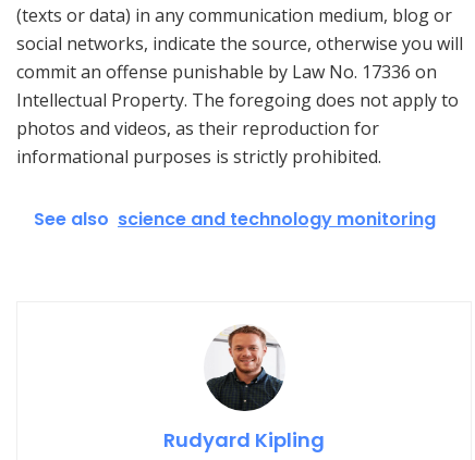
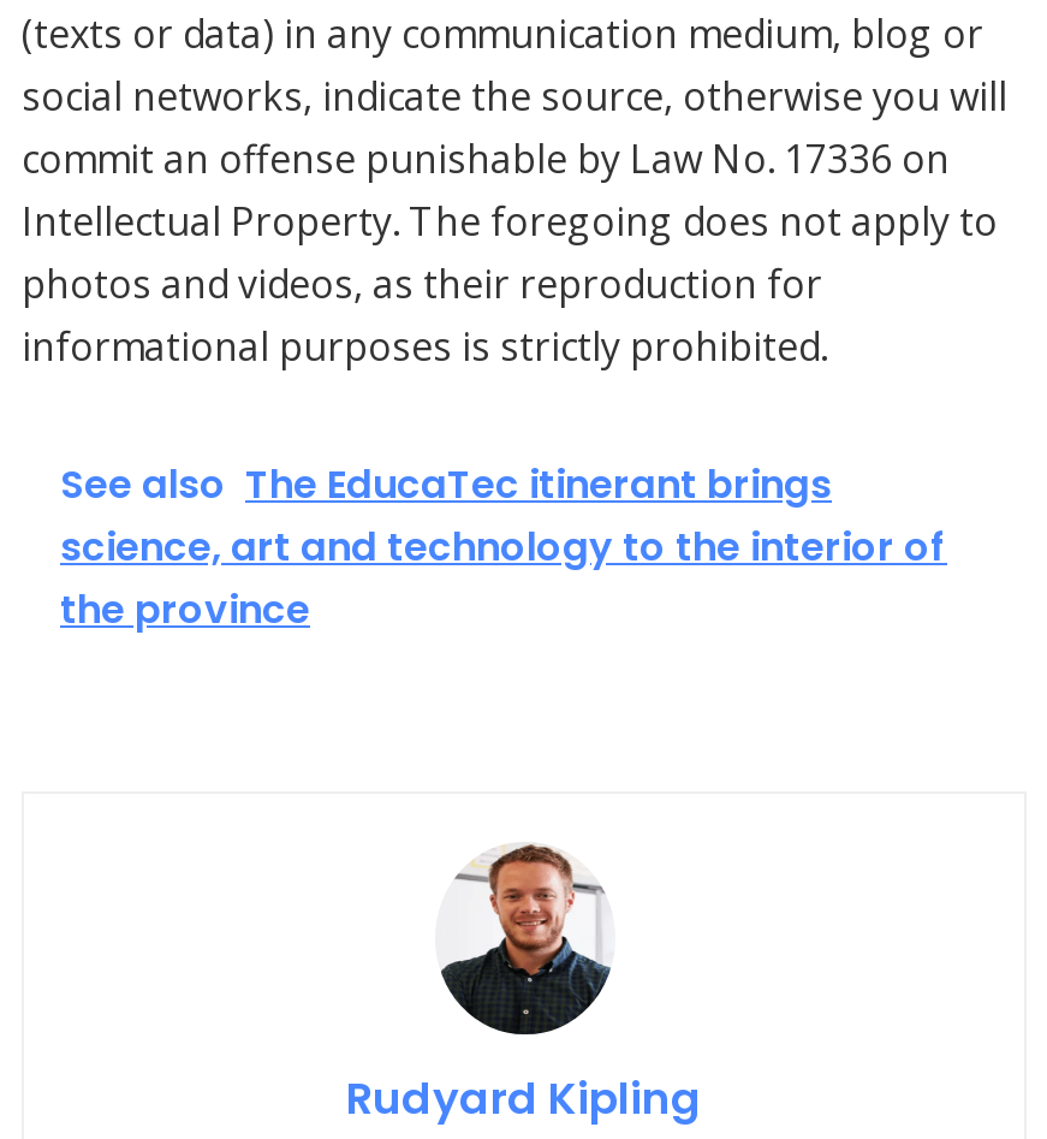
[34,207,436,232] See also science and technology monitoring -> [60,457,947,637] See also The EducaTec itinerant brings | science, art and technology to the interior of | the province

